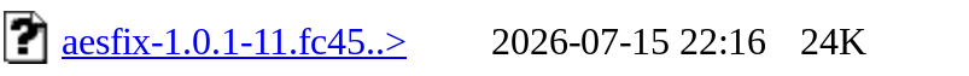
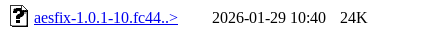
[62,20,766,61] aesfix-1.0.1-11.fc45..> | 2026-07-15 22:16 -> [34,9,326,26] aesfix-1.0.1-10.fc44..> | 2026-01-29 10:40

